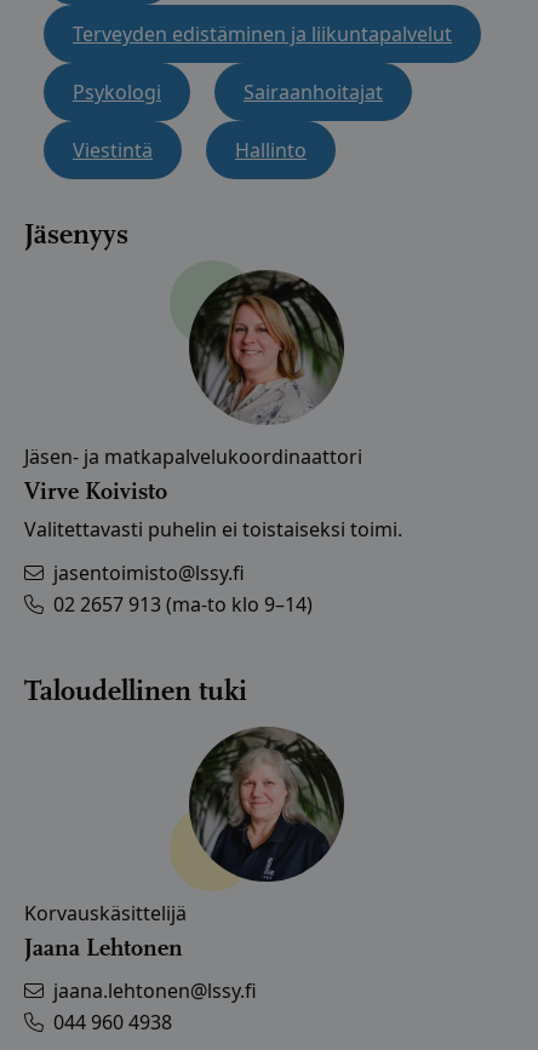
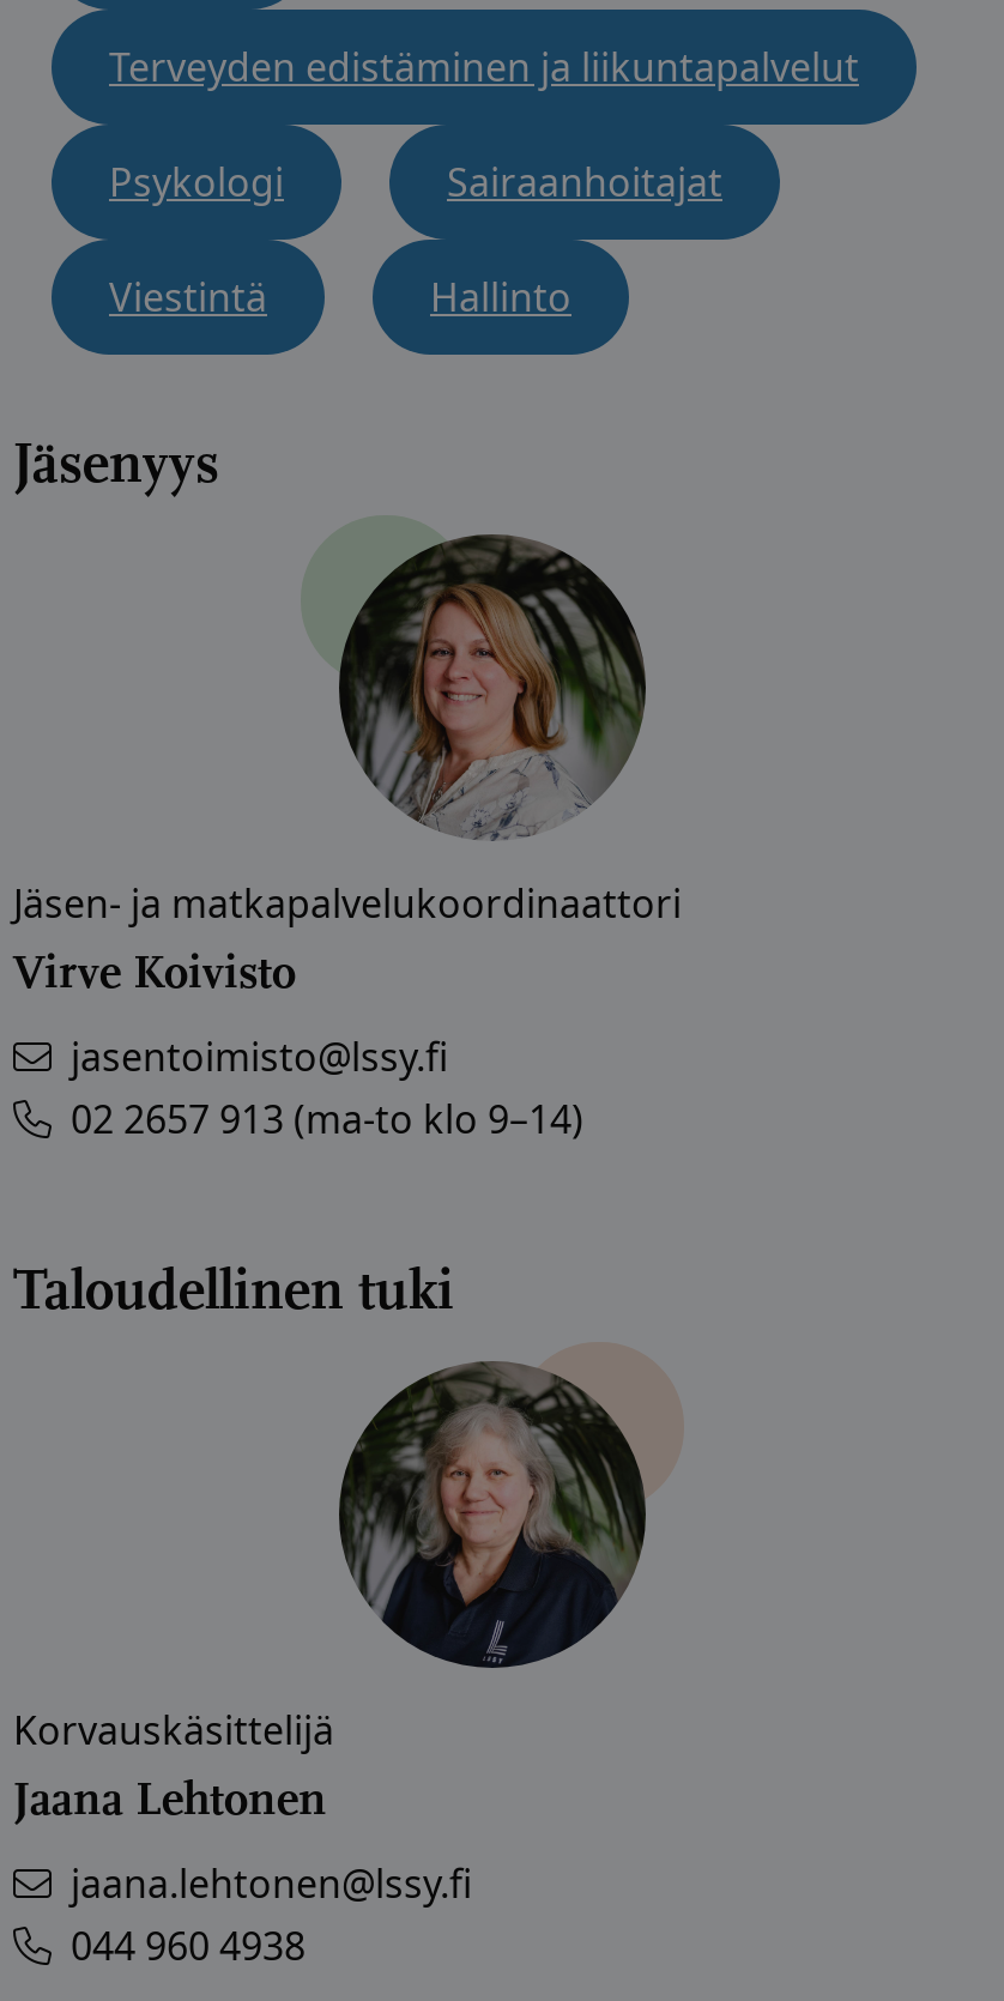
[24,516,402,543] Valitettavasti puhelin ei toistaiseksi toimi. -> none
moved [293,718,362,792] -> [545,1342,684,1493]: [image]
moved [170,814,241,891] -> [303,1538,442,1685]: [image]

